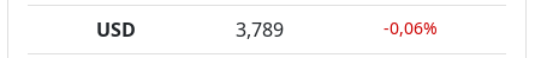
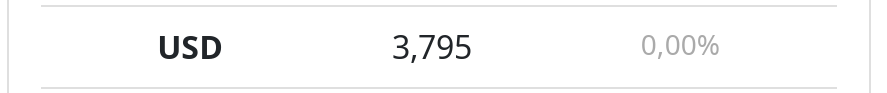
[236,17,284,43] 3,789 -> [392,25,472,69] 3,795
[383,17,437,39] -0,06% -> [641,25,721,63] 0,00%

